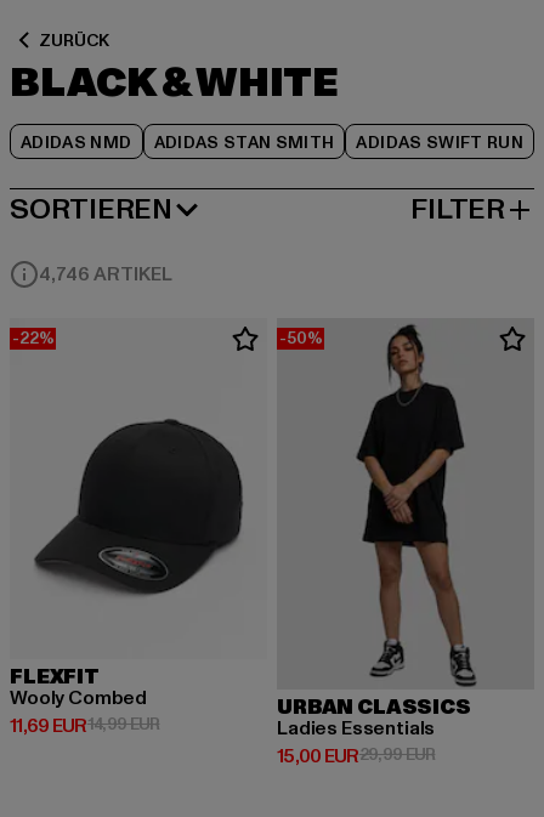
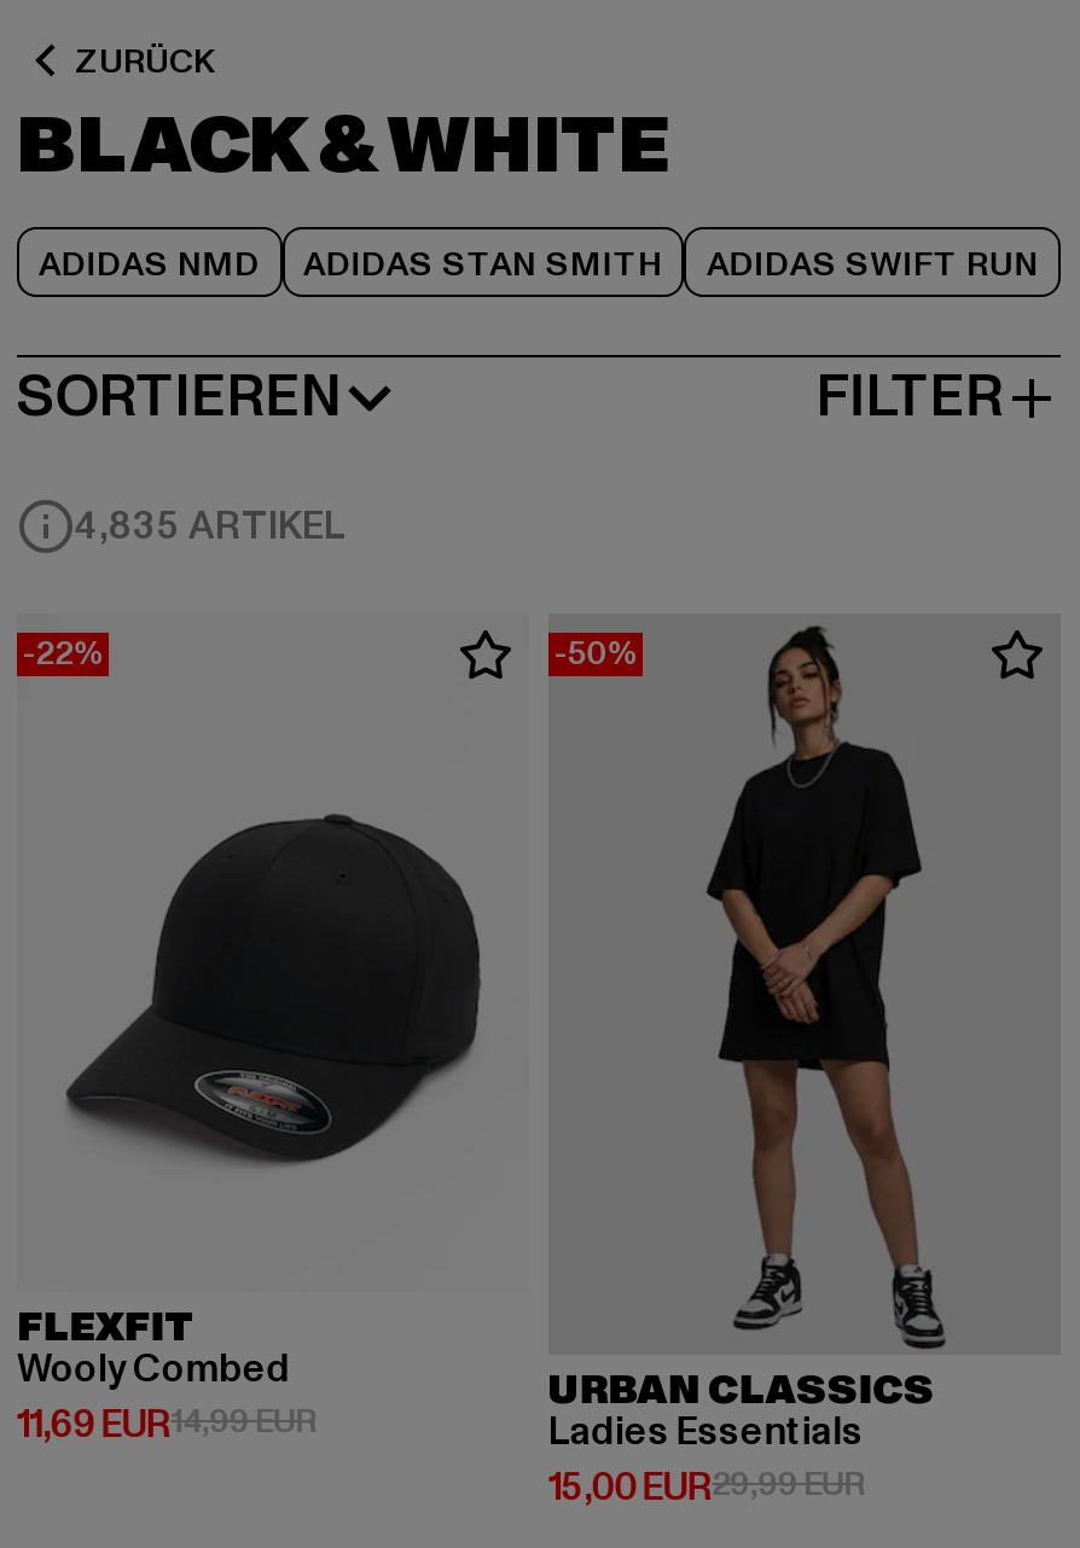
[39,261,172,288] 4,746 ARTIKEL -> [75,500,346,553] 4,835 ARTIKEL

